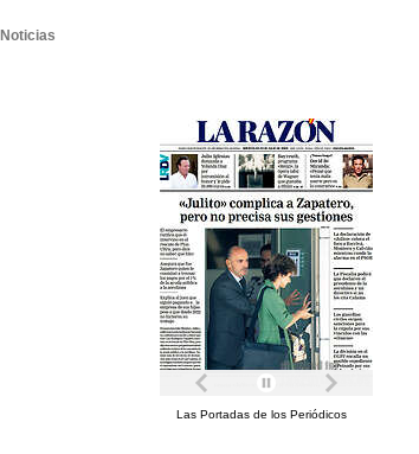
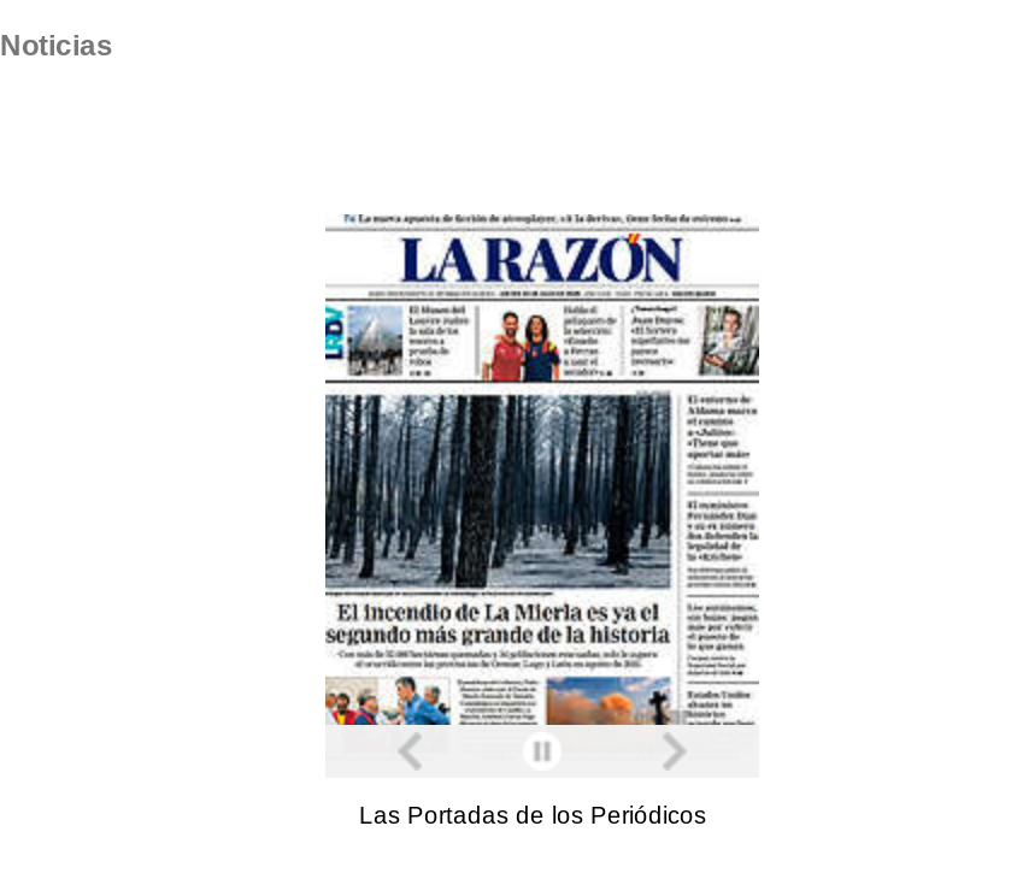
[159,117,374,371] [image] -> [323,212,762,727] [image]

